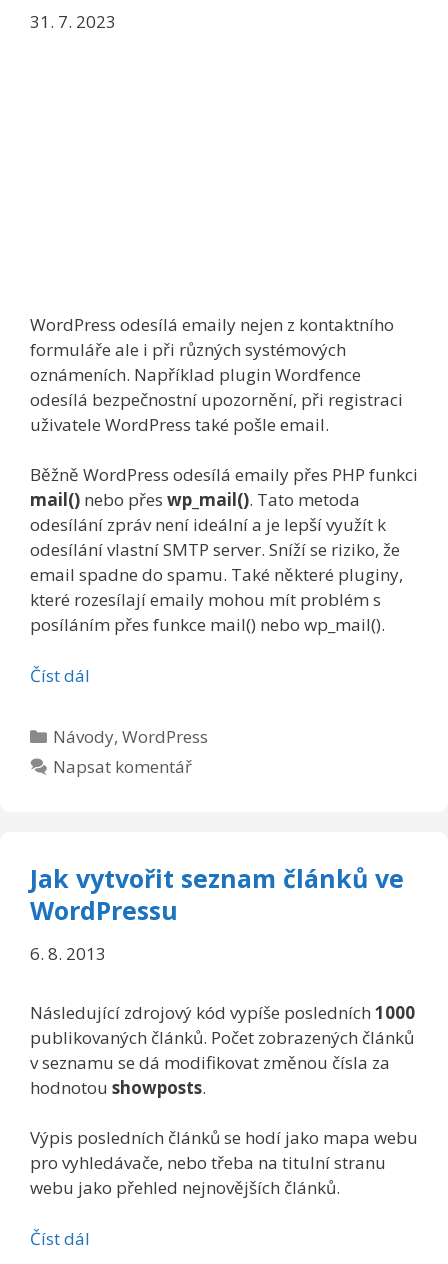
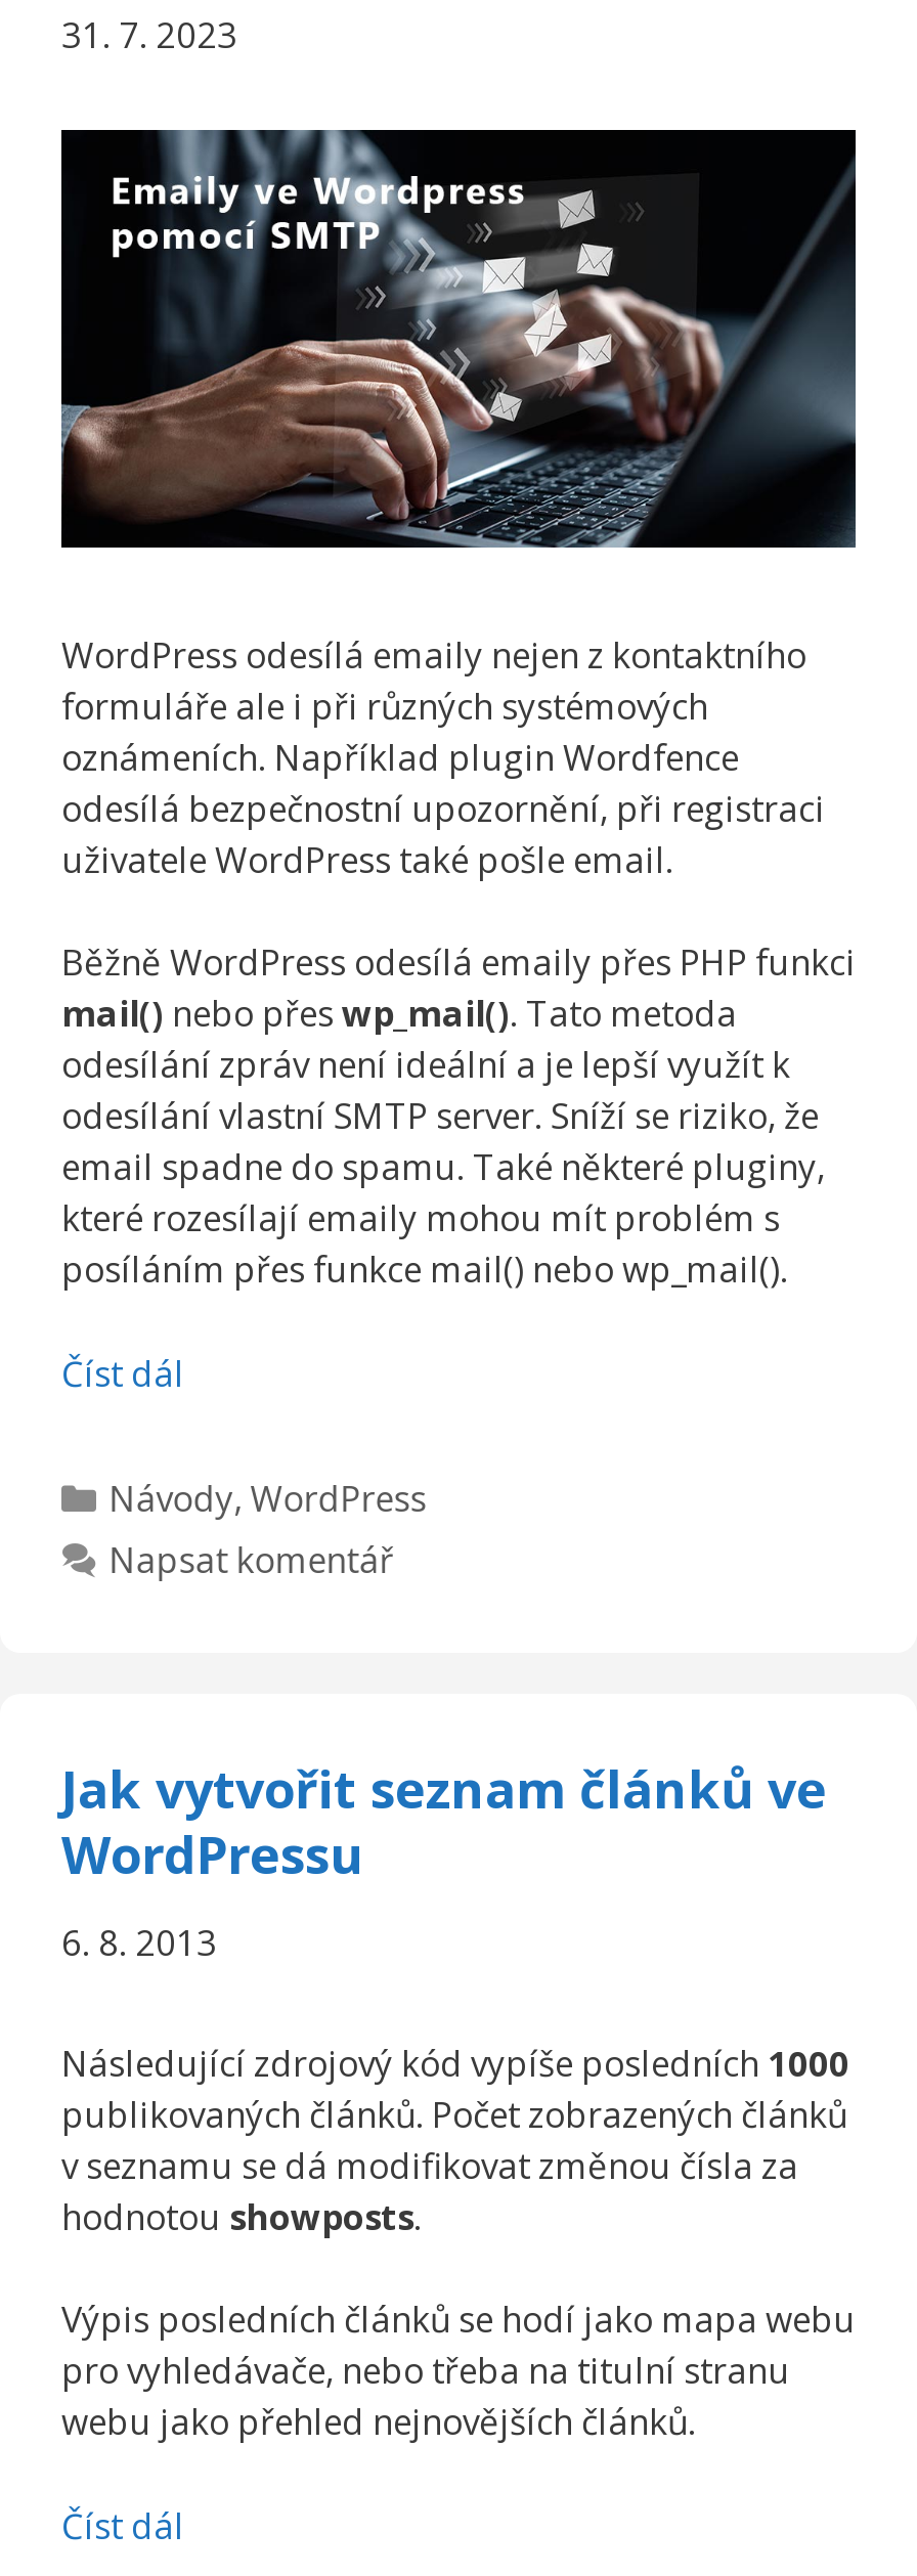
none -> [59,128,858,550] [image]

